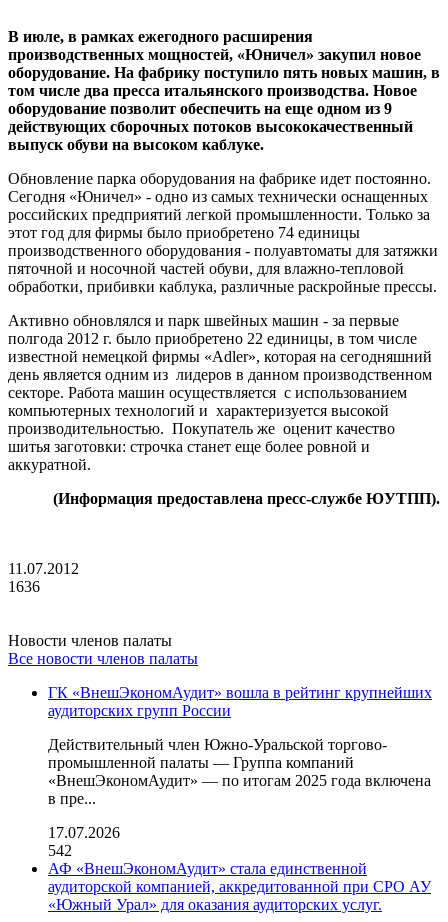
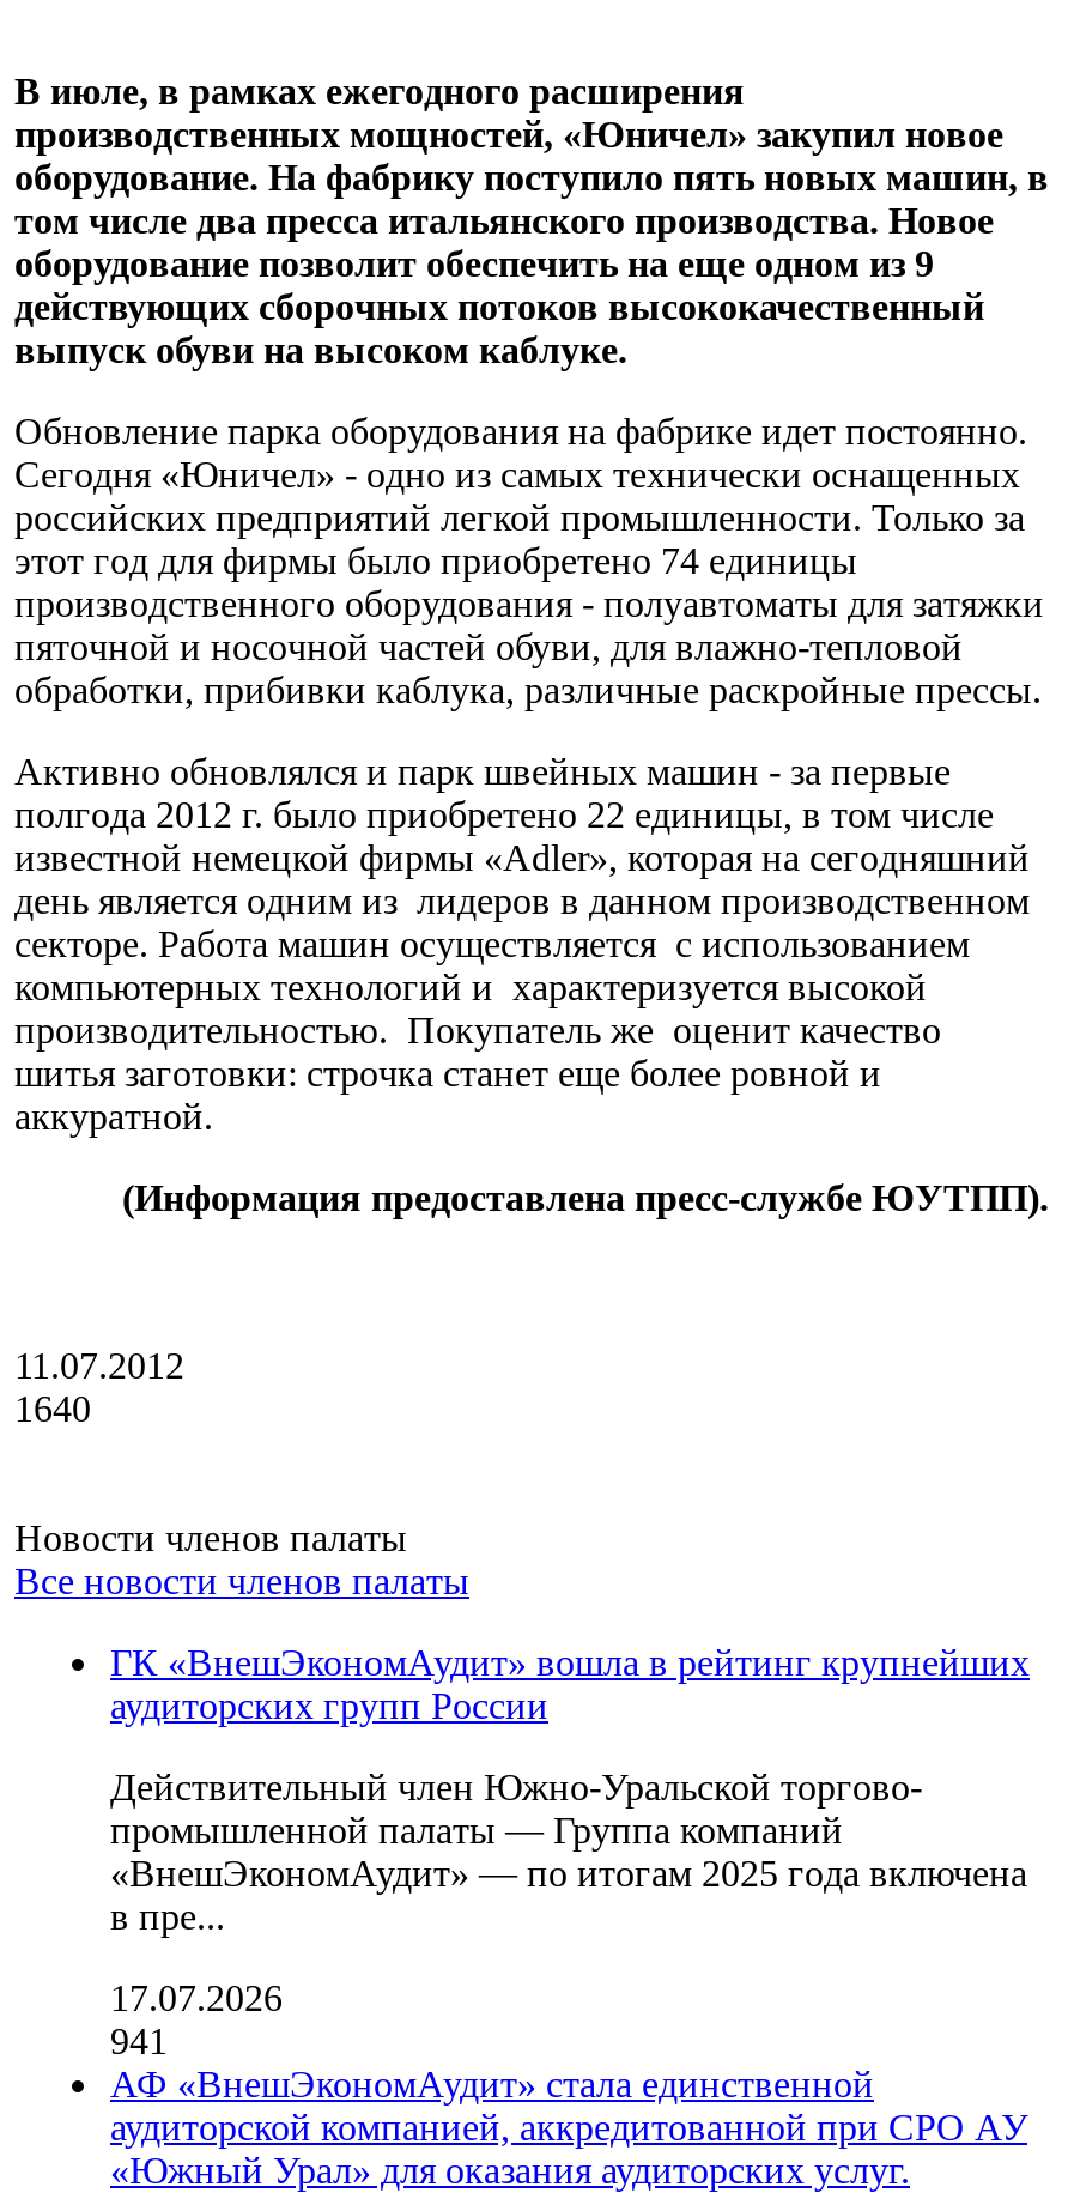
[8,578,40,595] 1636 -> [14,1388,91,1429] 1640
[48,842,72,859] 542 -> [110,2021,168,2061] 941

